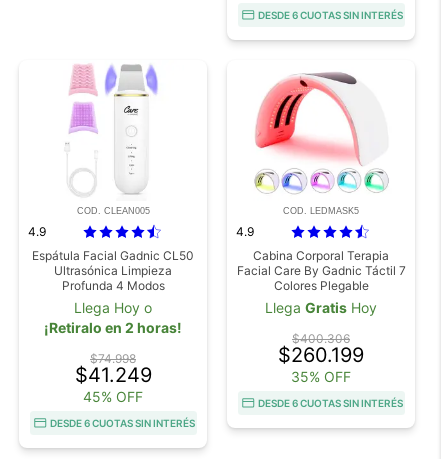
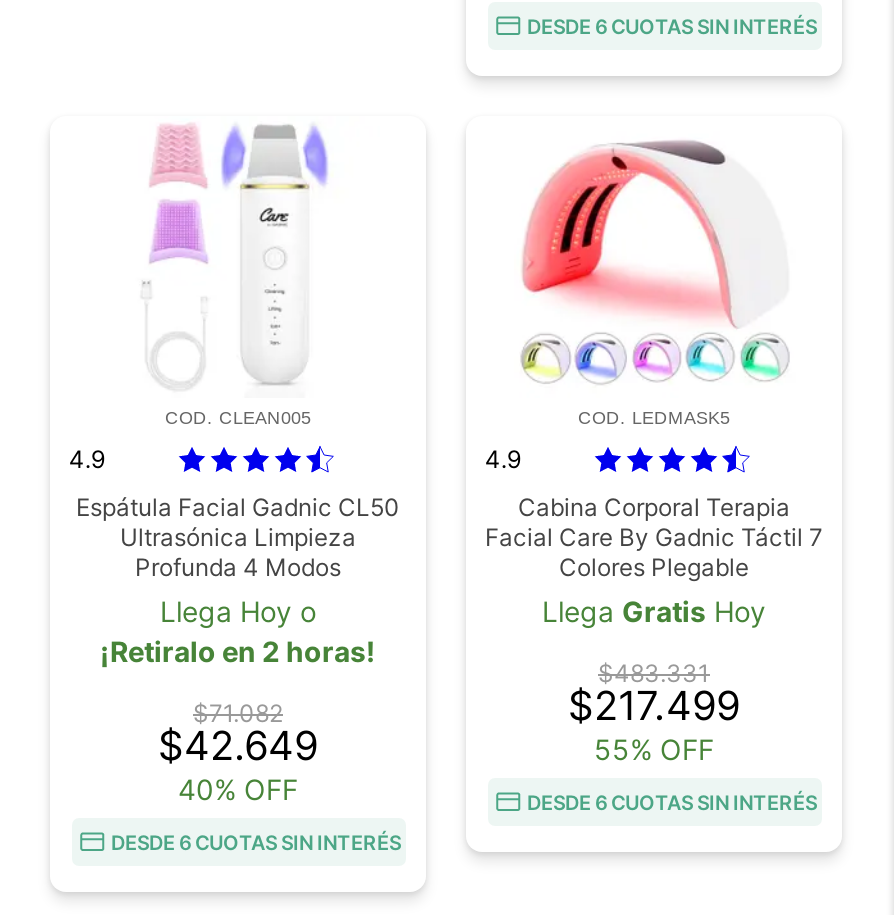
[292,331,350,346] $400.306 -> [598,658,710,688] $483.331
[278,343,364,367] $260.199 -> [568,682,740,730] $217.499
[90,351,136,366] $74.998 -> [193,698,283,728] $71.082
[74,363,151,387] $41.249 -> [158,722,318,770] $42.649
[291,368,351,385] 35% OFF -> [594,732,714,766] 55% OFF
[83,388,143,405] 45% OFF -> [178,772,298,806] 40% OFF

